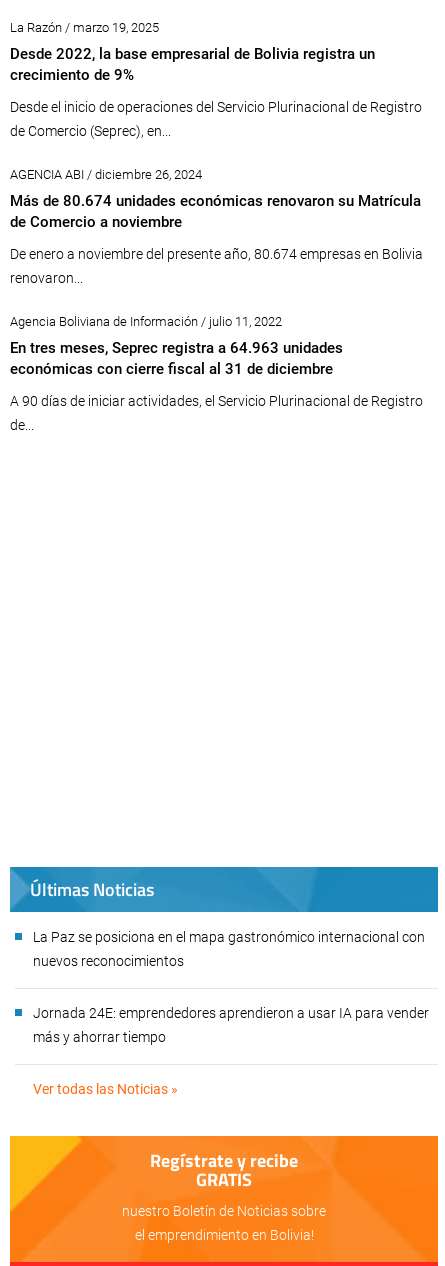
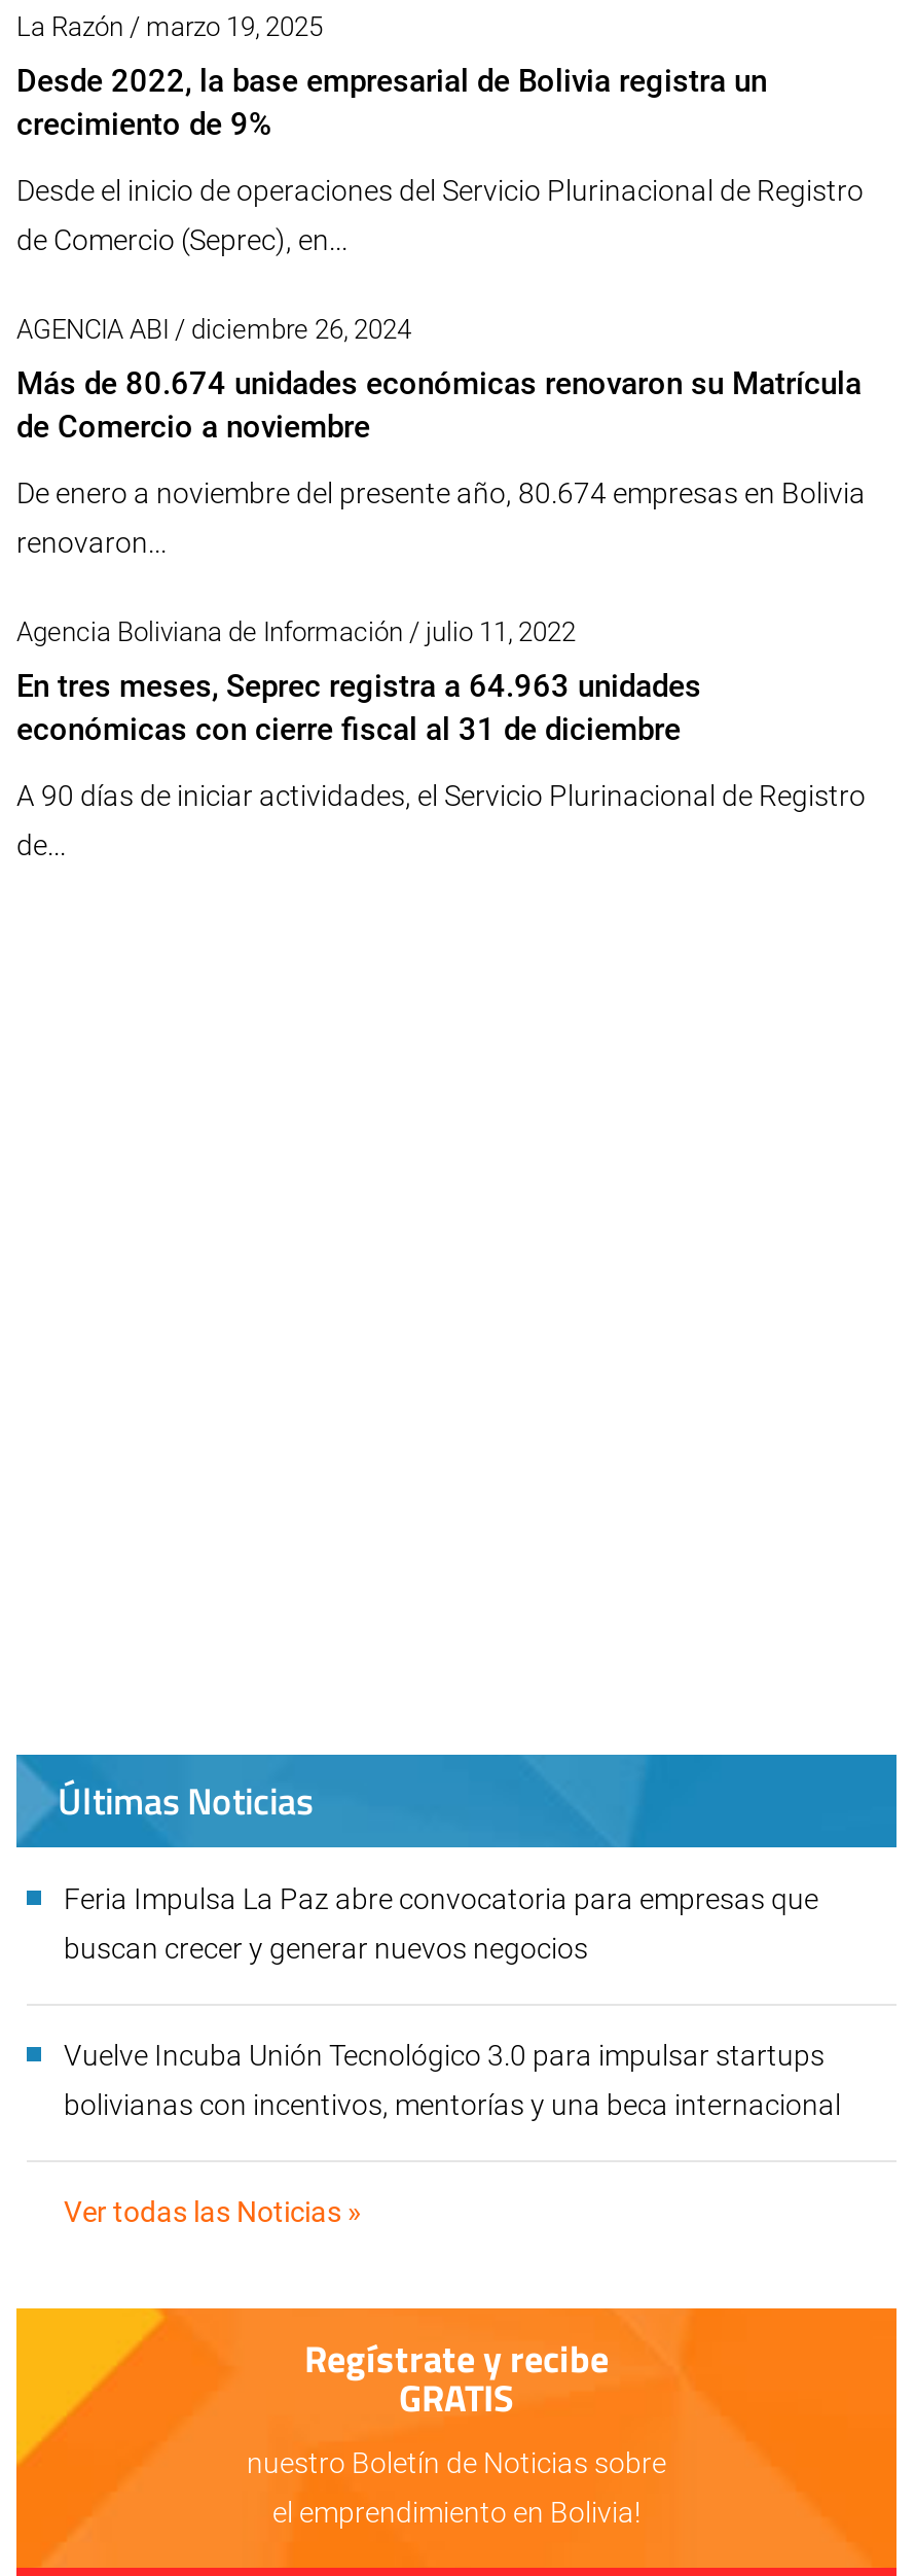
[33,929,425,945] La Paz se posiciona en el mapa gastronómico internacional con -> [64,1883,818,1916] Feria Impulsa La Paz abre convocatoria para empresas que
[33,953,184,969] nuevos reconocimientos -> [64,1933,588,1966] buscan crecer y generar nuevos negocios
[33,1005,429,1021] Jornada 24E: emprendedores aprendieron a usar IA para vender -> [64,2040,825,2073] Vuelve Incuba Unión Tecnológico 3.0 para impulsar startups
[33,1029,166,1045] más y ahorrar tiempo -> [64,2089,847,2122] bolivianas con incentivos, mentorías y una beca internacional

